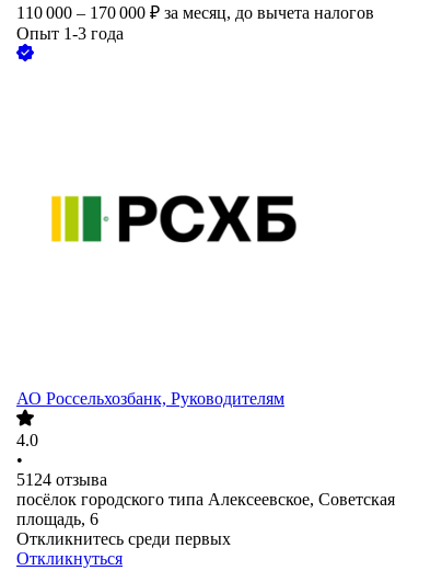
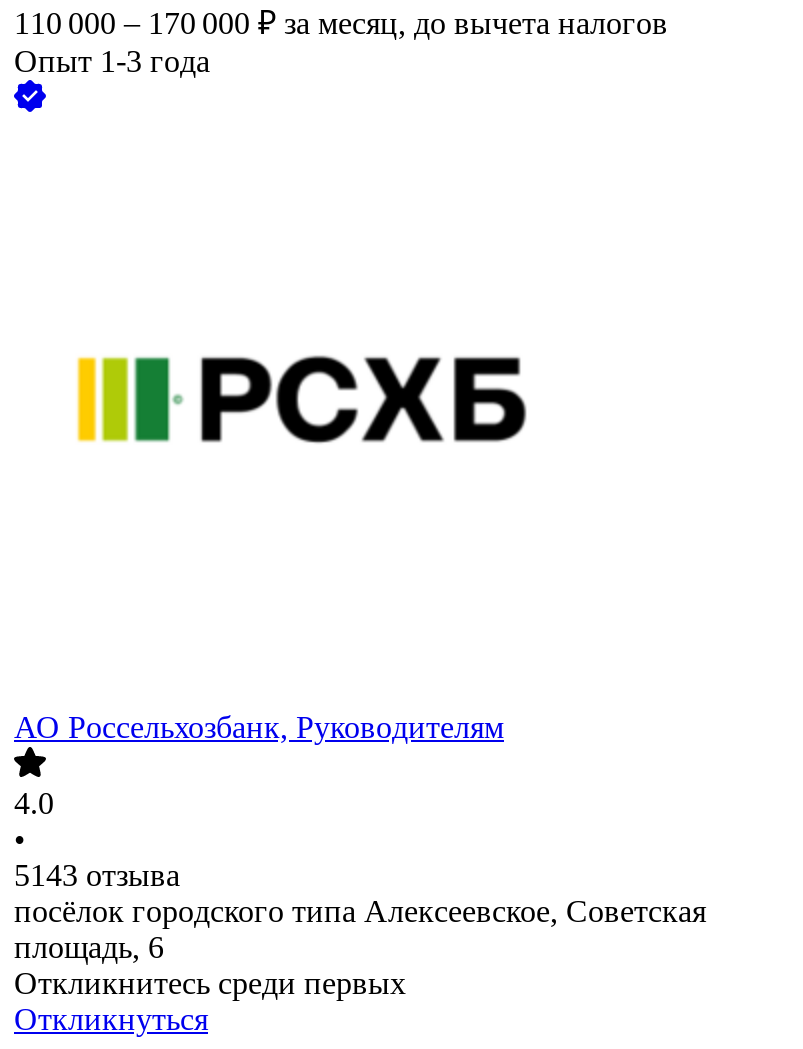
[16,471,107,489] 5124 отзыва -> [14,859,180,893] 5143 отзыва

